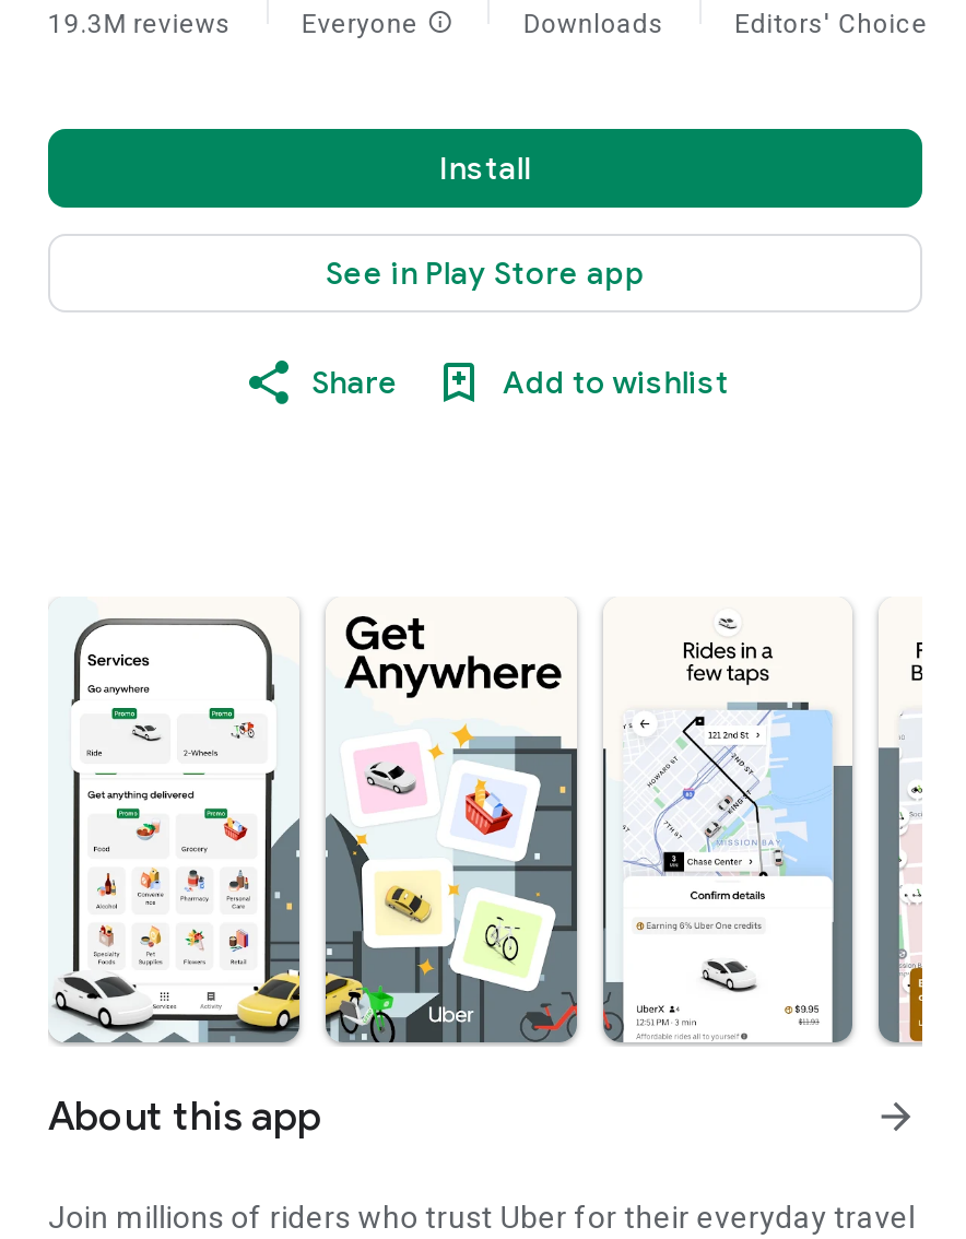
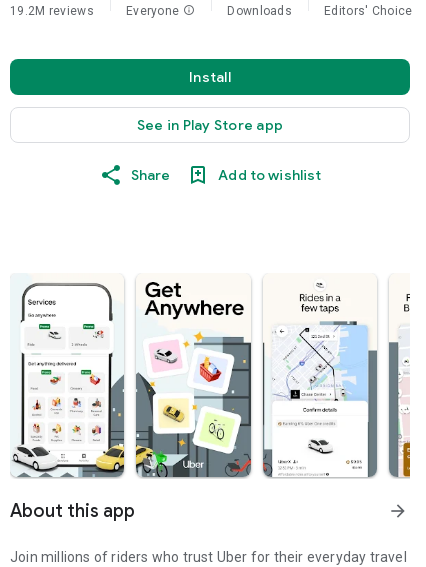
[48,9,231,39] 19.3M reviews -> [10,4,94,18] 19.2M reviews

